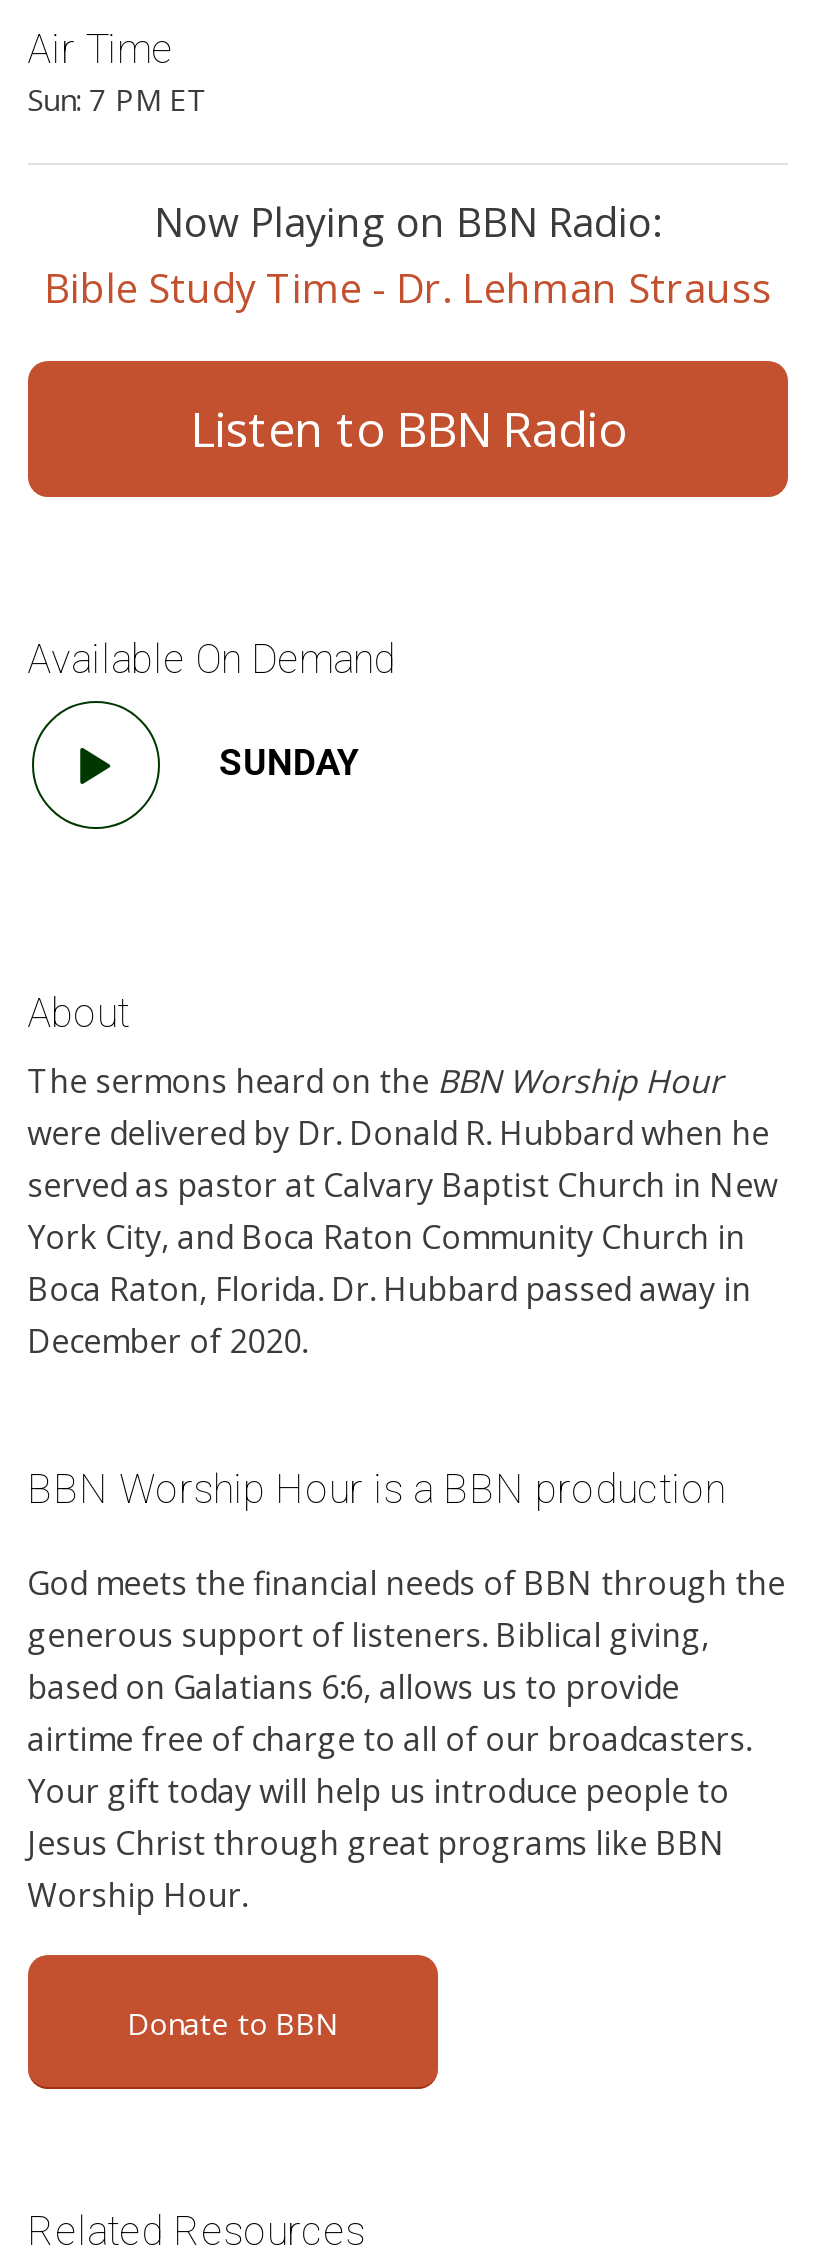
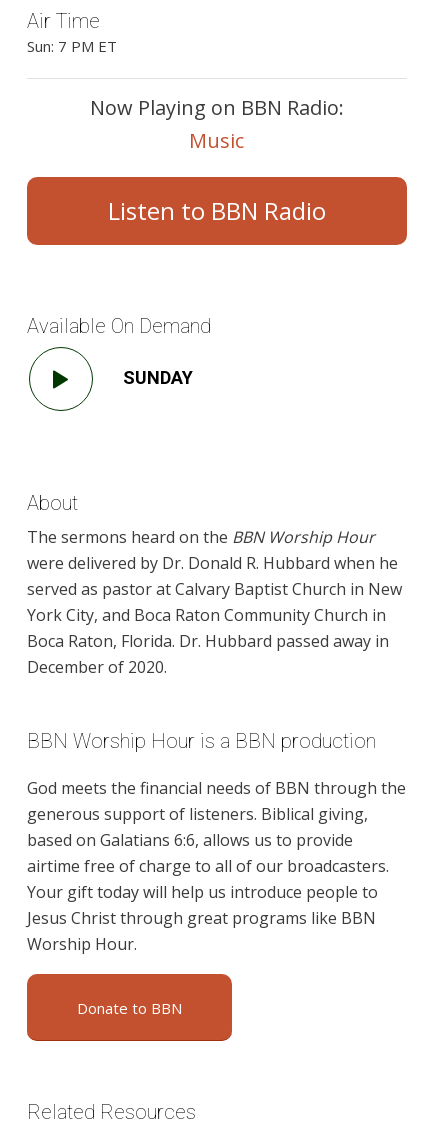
[44,260,772,314] Bible Study Time - Dr. Lehman Strauss -> [189,127,244,154] Music

